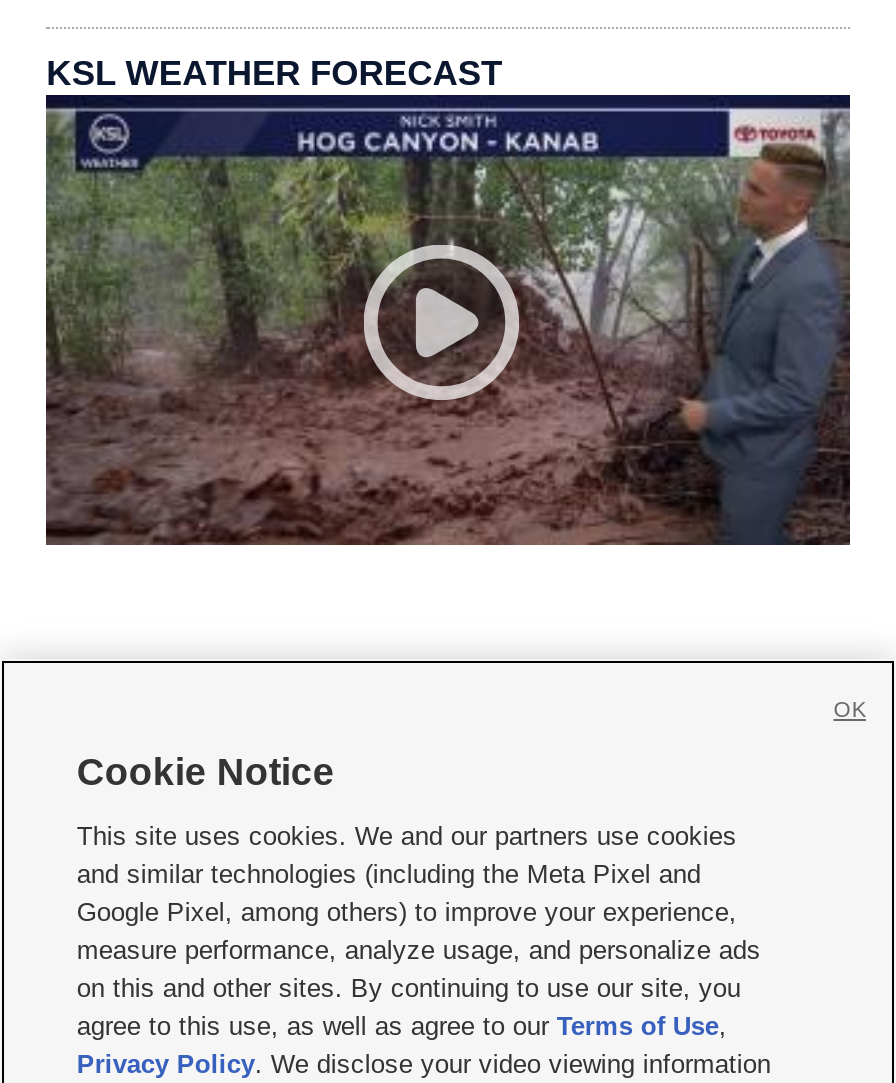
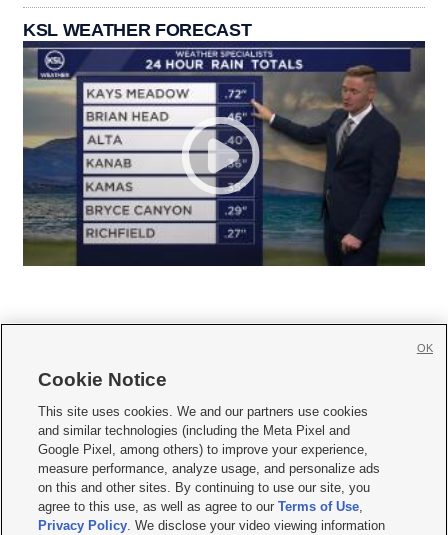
[46,92,852,548] [image] -> [23,41,425,267] [image]

